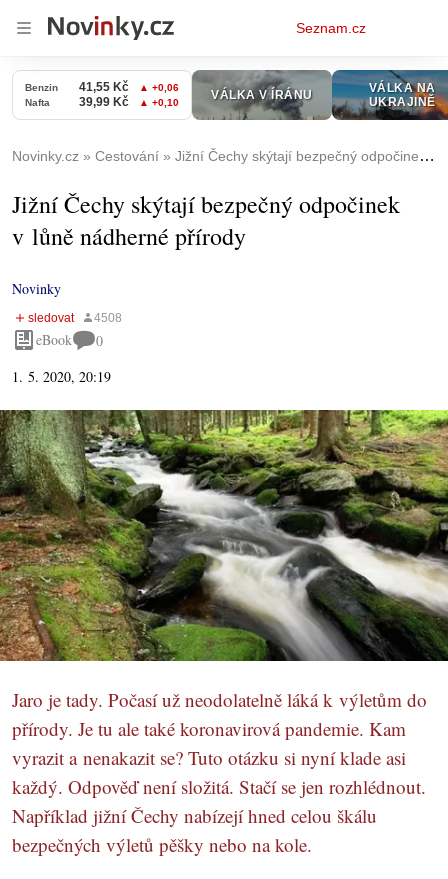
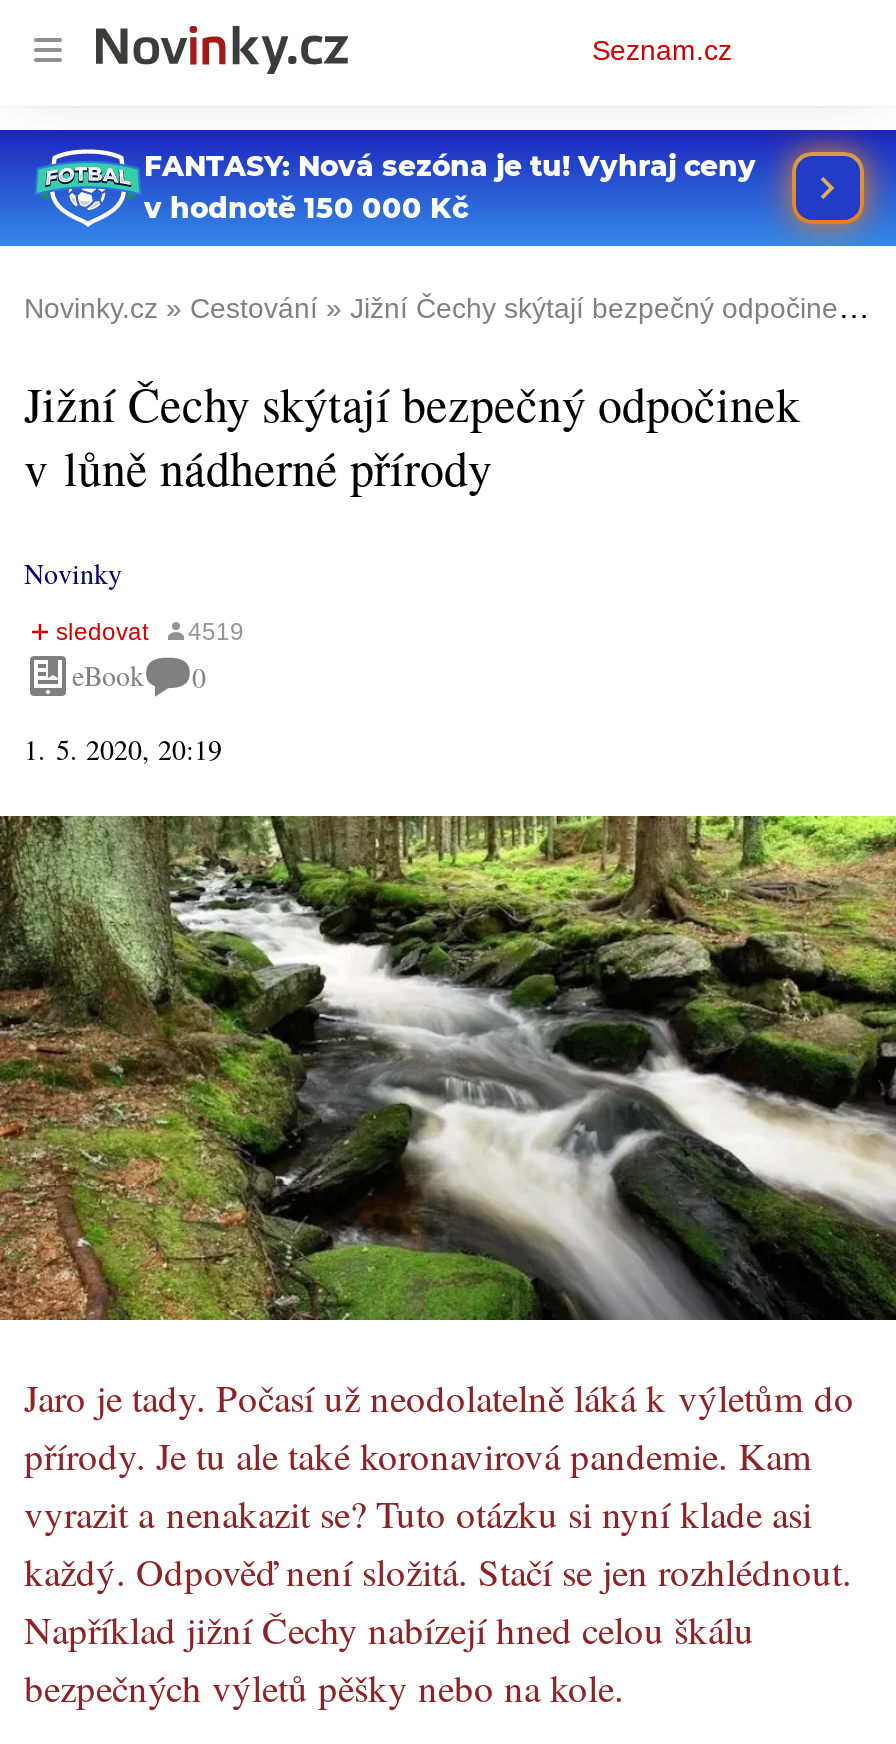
[3,68,445,125] [image] -> [6,128,890,248] [image]

